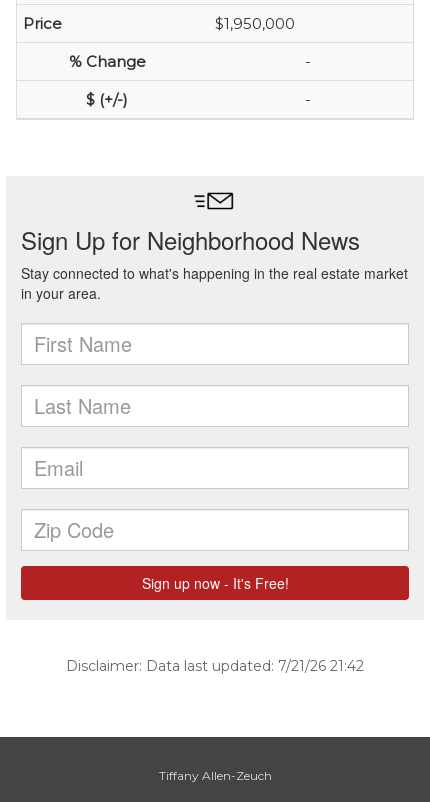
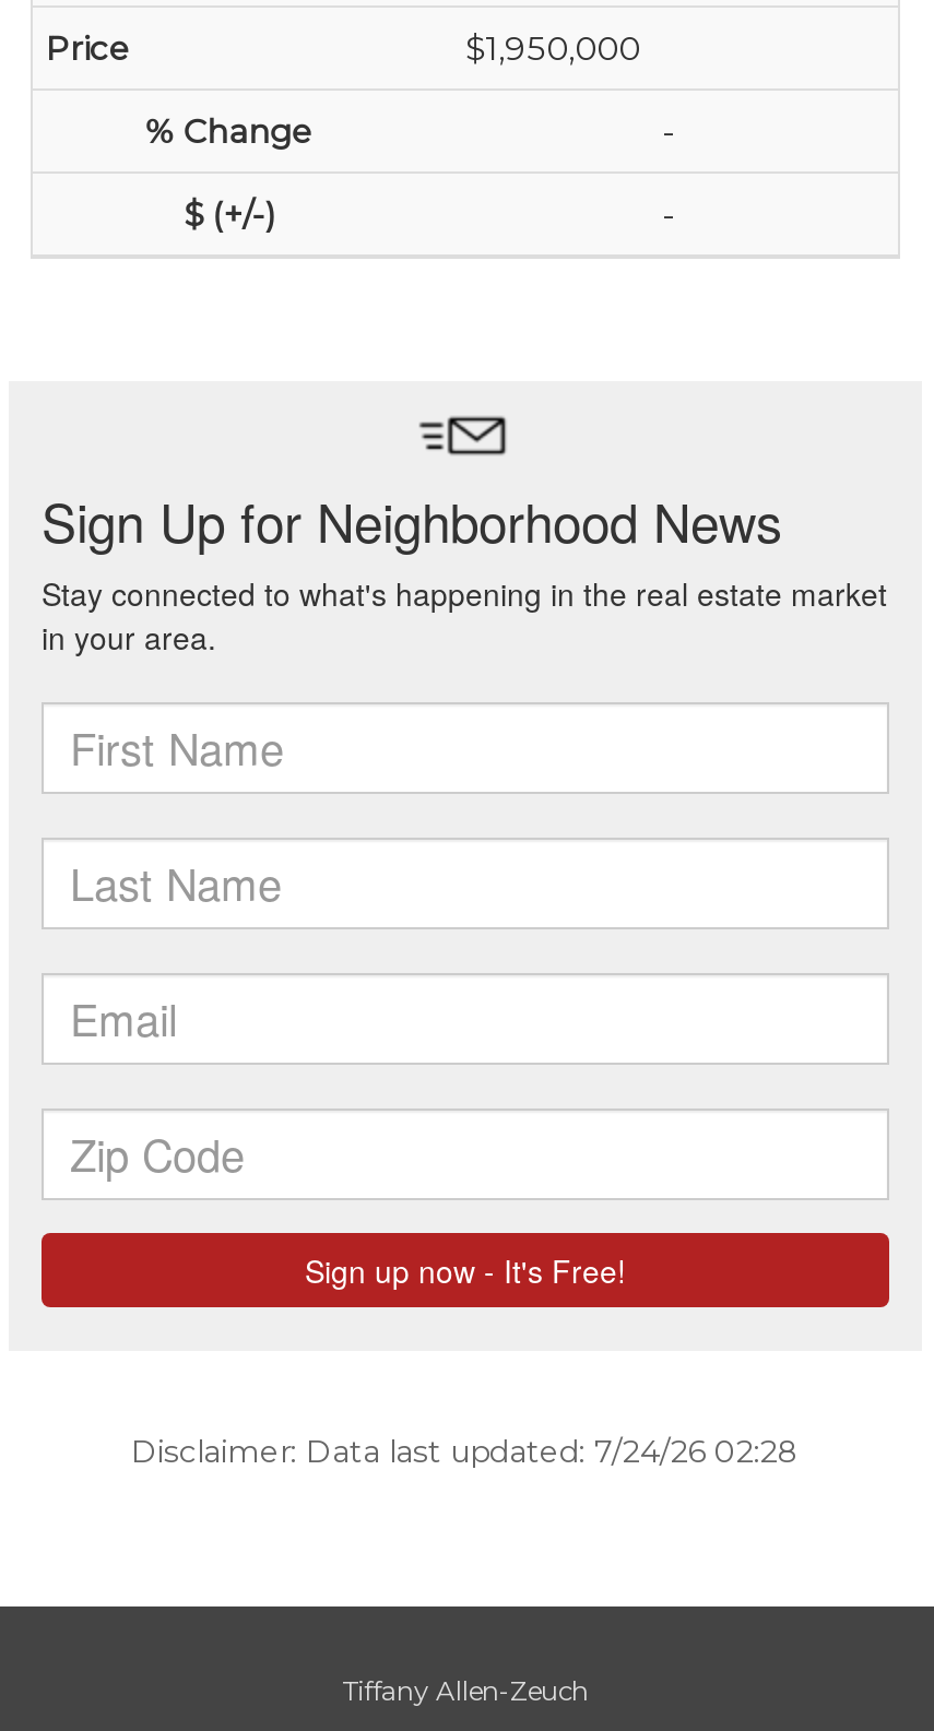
[66,657,364,675] Disclaimer: Data last updated: 7/21/26 21:42 -> [131,1432,800,1471] Disclaimer: Data last updated: 7/24/26 02:28

